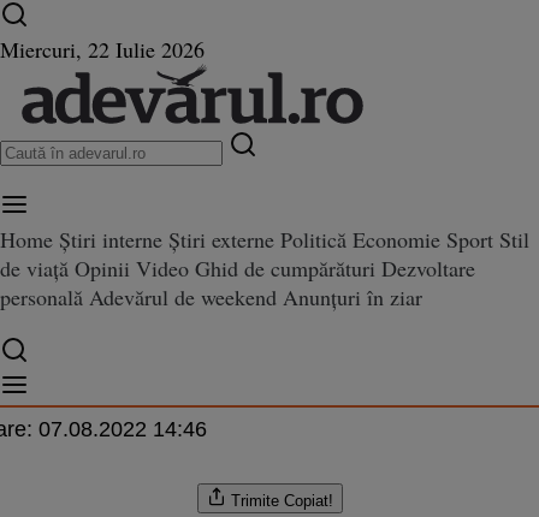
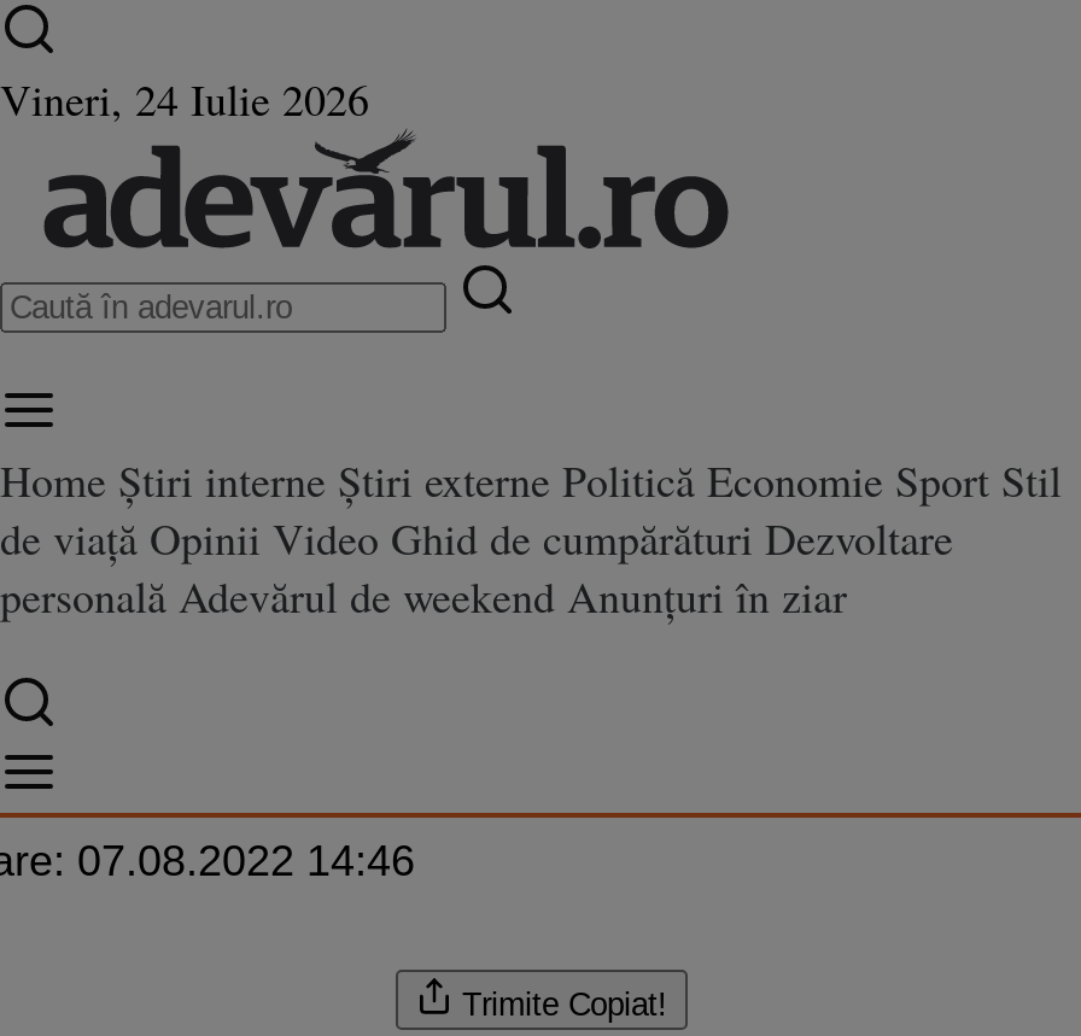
[0,35,205,64] Miercuri, 22 Iulie 2026 -> [0,70,369,128] Vineri, 24 Iulie 2026

